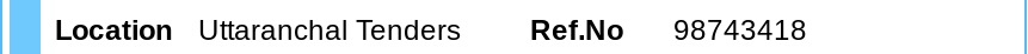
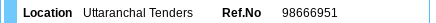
[530,14,807,47] Ref.No 98743418 -> [222,6,338,20] Ref.No 98666951

